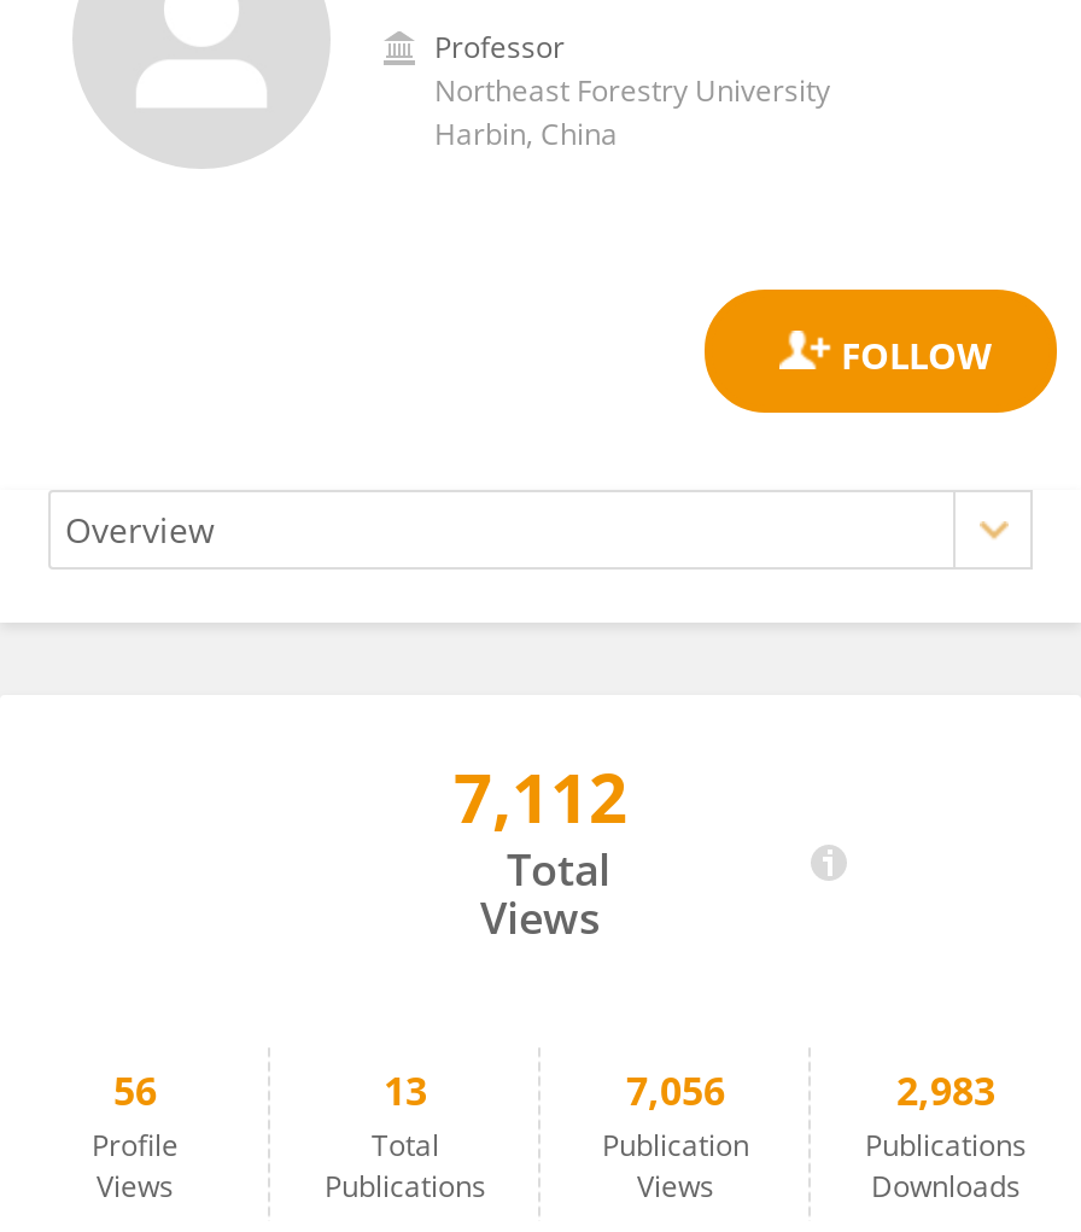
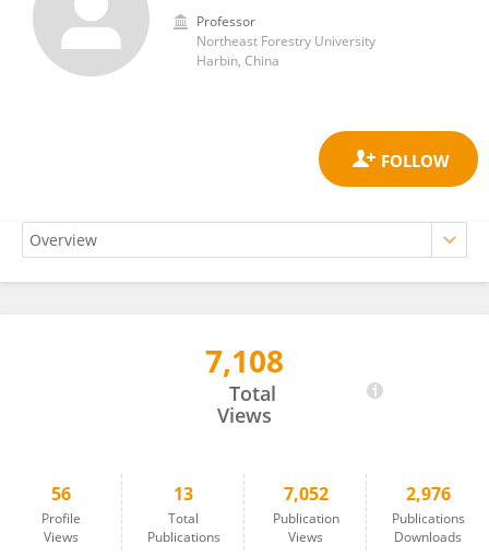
[454,751,627,842] 7,112 -> [205,340,284,381] 7,108
[626,1064,725,1117] 7,056 -> [283,482,328,506] 7,052
[896,1064,995,1117] 2,983 -> [405,482,450,506] 2,976

